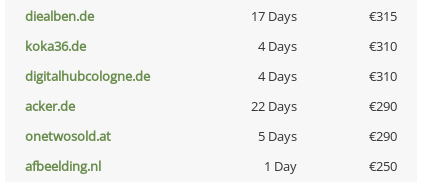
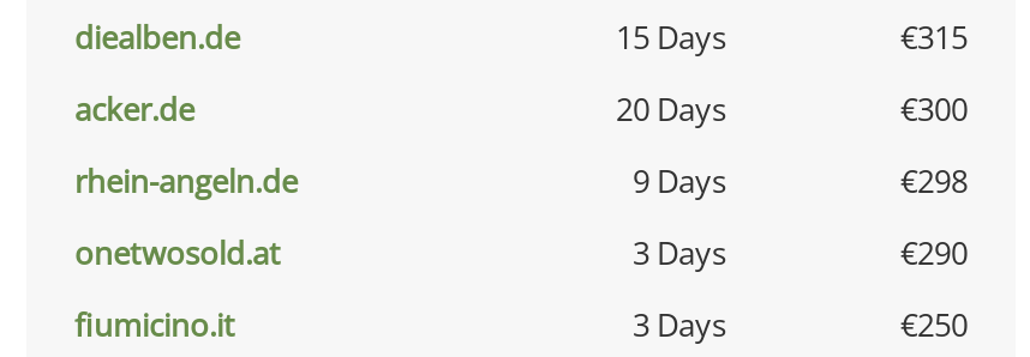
[250,7,296,25] 17 Days -> [616,16,726,59] 15 Days
[25,37,397,85] koka36.de | 4 Days | €310 | digitalhubcologne.de | 4 Days | €310 -> none
moved [25,97,75,115] -> [74,87,194,131]: acker.de
[250,97,296,115] 22 Days -> [74,87,968,274] 20 Days | €300 | rhein-angeln.de | 9 Days | €298 | 3 Days
moved [25,127,111,145] -> [74,231,281,274]: onetwosold.at
[25,127,397,175] 5 Days | €290 | afbeelding.nl | 1 Day -> [74,303,726,346] fiumicino.it | 3 Days

